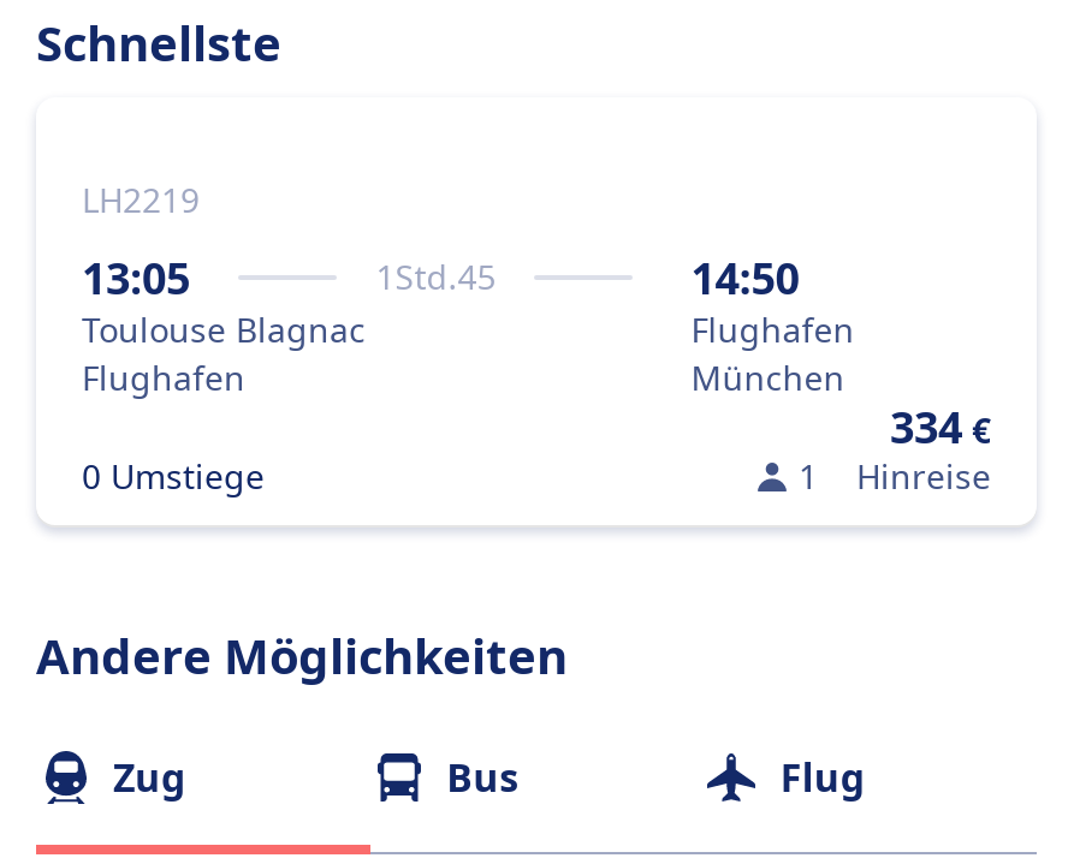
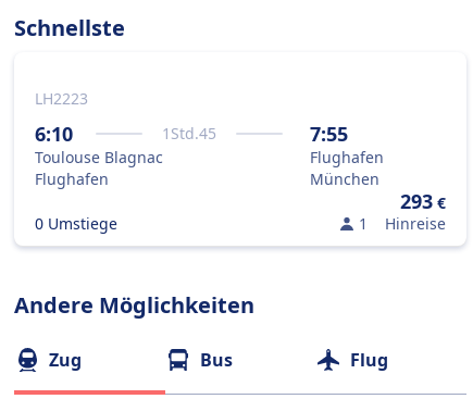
[82,177,200,222] LH2219 -> [35,88,88,109] LH2223
[82,249,190,306] 13:05 -> [35,121,73,147] 6:10
[691,249,799,306] 14:50 -> [310,121,348,147] 7:55
[890,398,991,455] 334 € -> [400,188,446,214] 293 €

